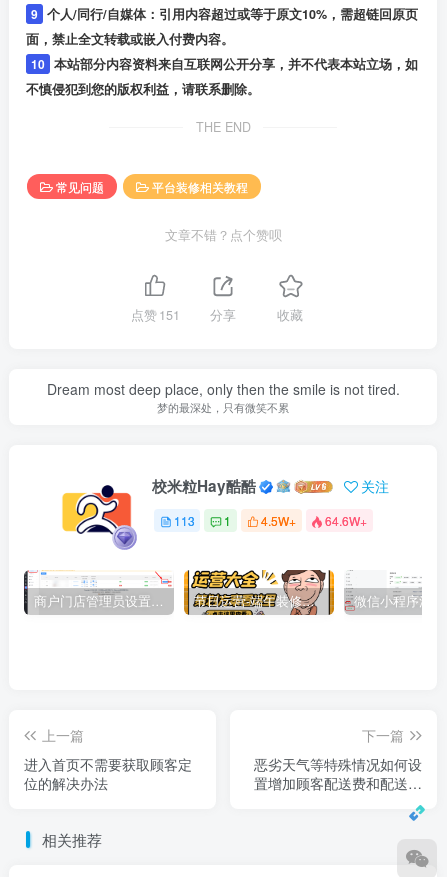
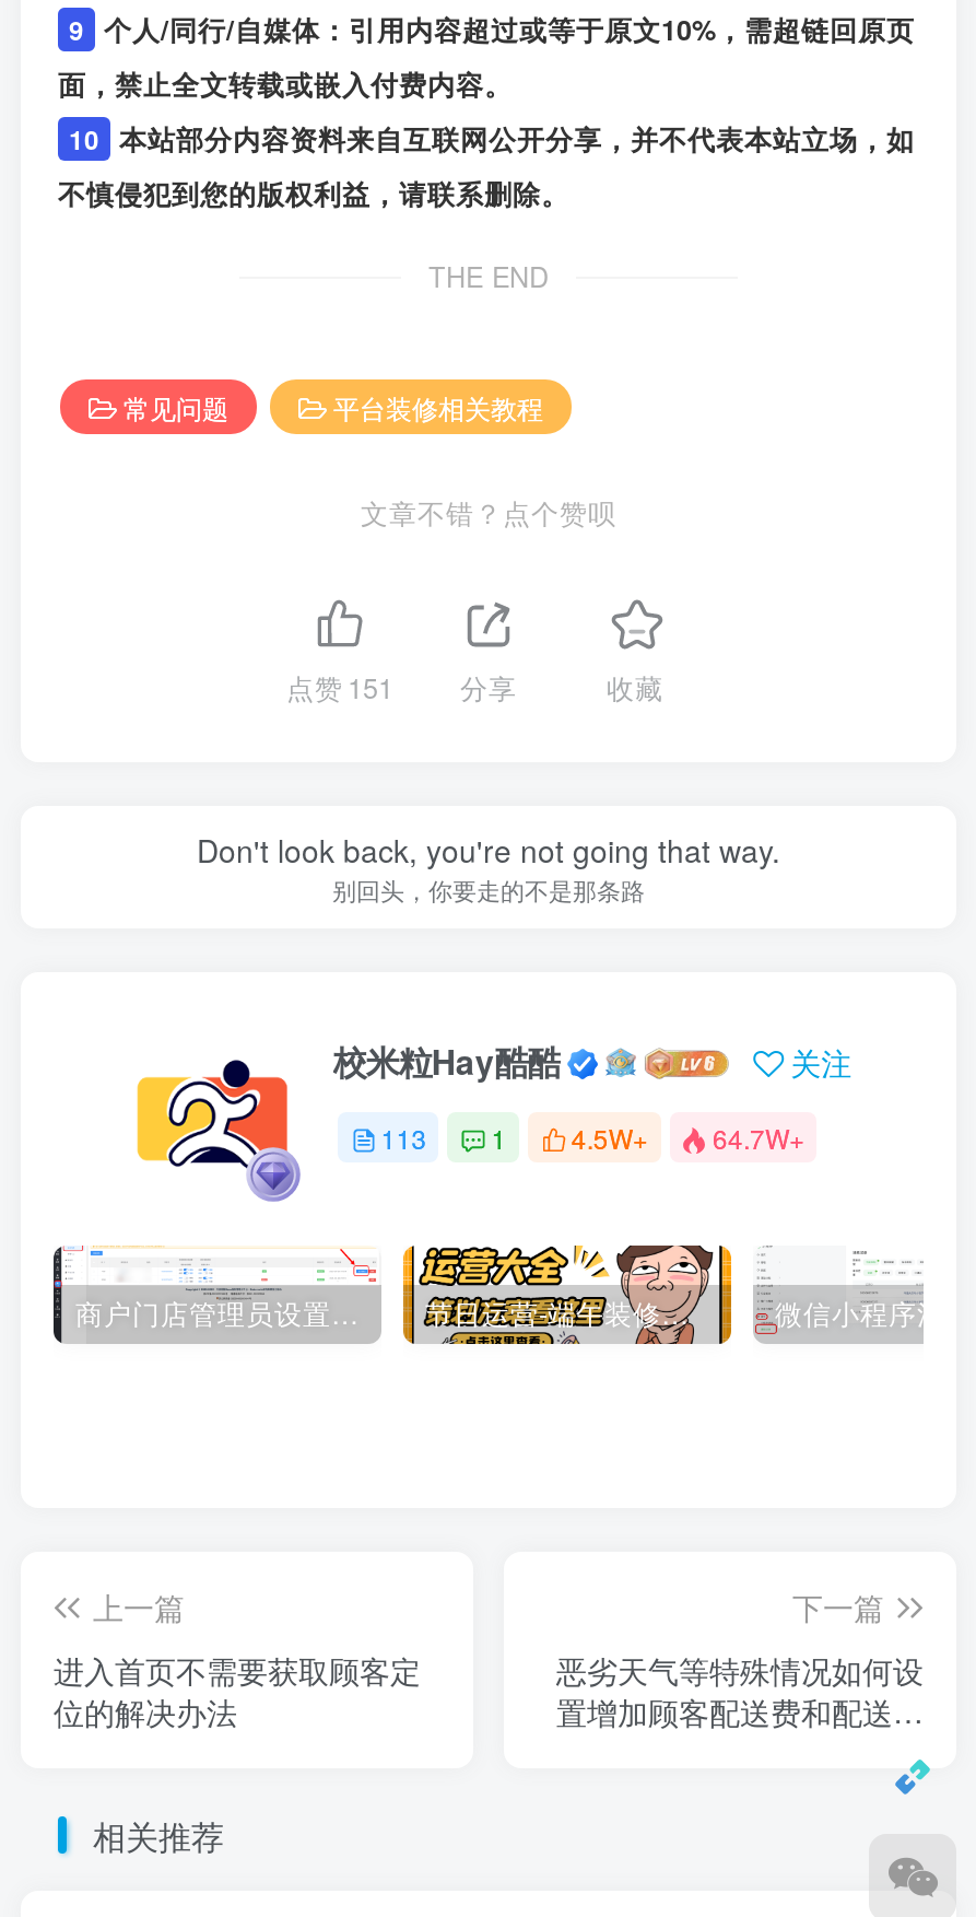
[46,379,399,415] Dream most deep place, only then the smile is not tired. | 梦的最深处，只有微笑不累 -> [197,827,780,906] Don't look back, you're not going that way. | 别回头，你要走的不是那条路
[174,512,367,529] 113 1 4.5W+ 64.6W+ -> [381,1119,804,1156] 113 1 4.5W+ 64.7W+

